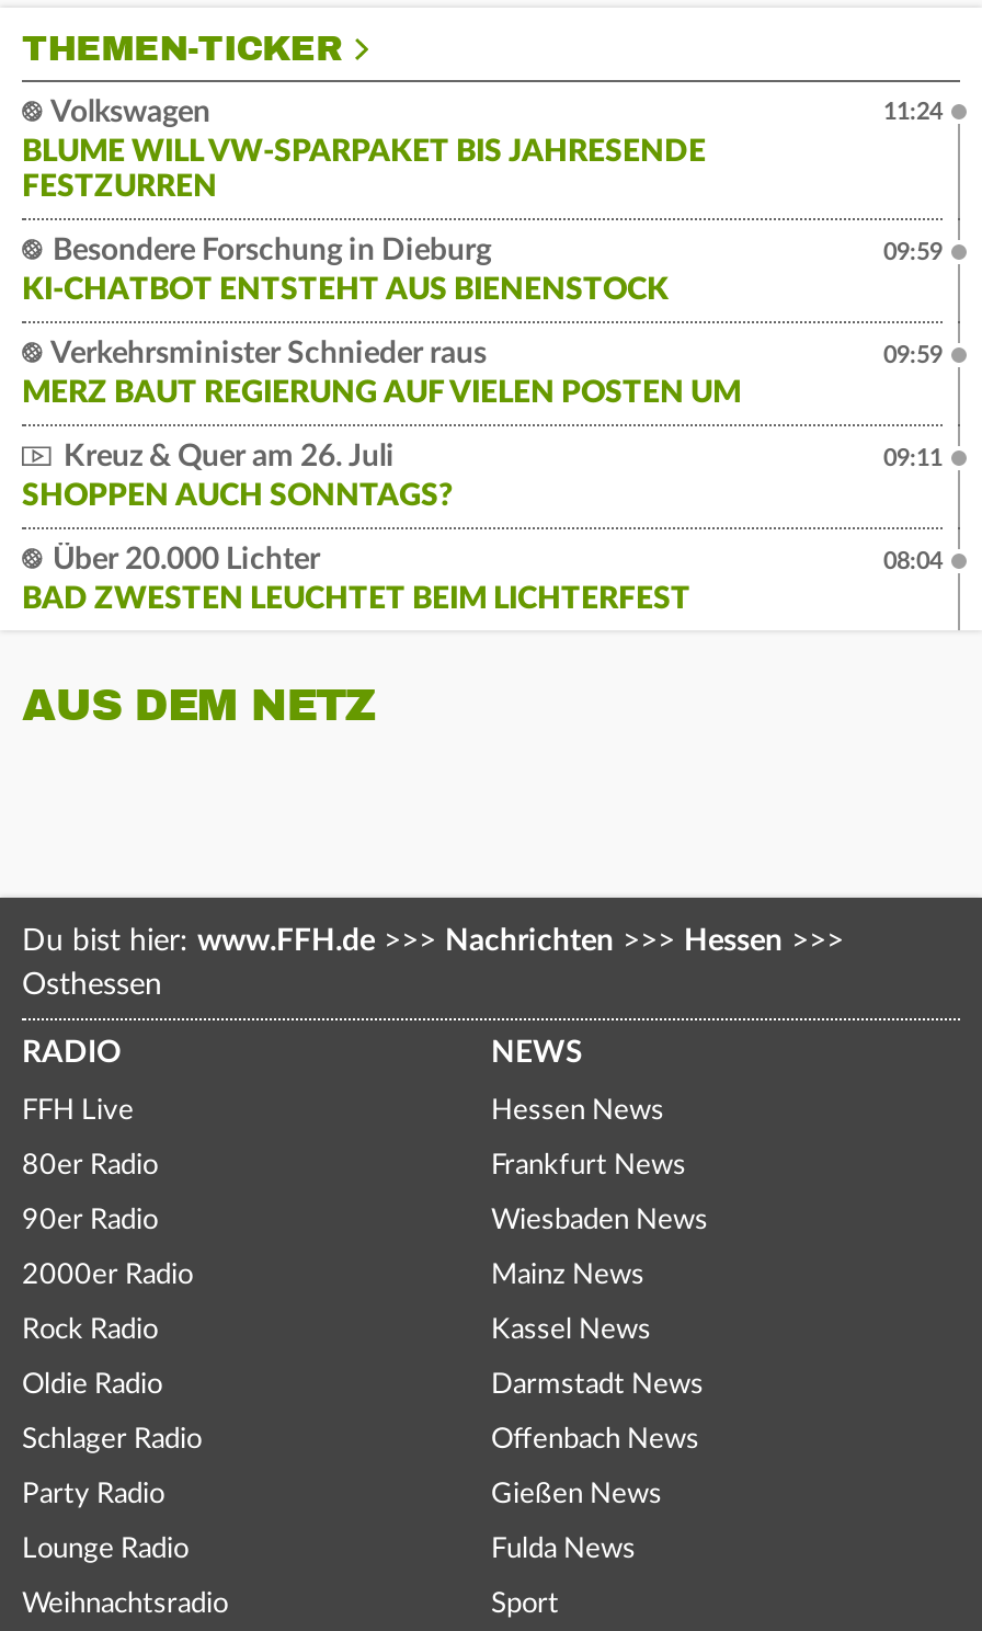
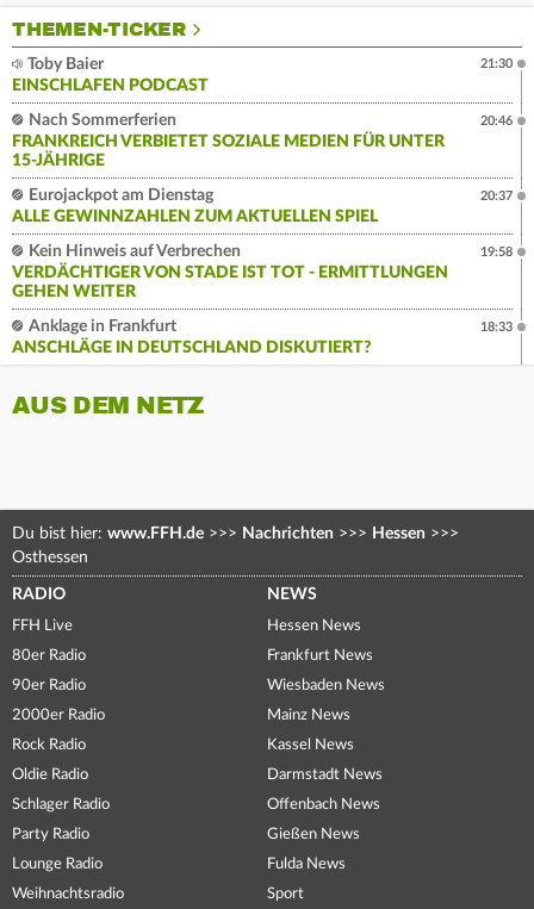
[22,98,706,203] Volkswagen | BLUME WILL VW-SPARPAKET BIS JAHRESENDE | FESTZURREN -> [12,56,209,94] Toby Baier | EINSCHLAFEN PODCAST
[883,100,943,124] 11:24 -> [480,57,513,71] 21:30
[22,236,669,306] Besondere Forschung in Dieburg | KI-CHATBOT ENTSTEHT AUS BIENENSTOCK -> [12,112,445,169] Nach Sommerferien | FRANKREICH VERBIETET SOZIALE MEDIEN FÜR UNTER | 15-JÄHRIGE
[883,240,943,265] 09:59 -> [480,115,513,128] 20:46
[22,339,741,409] Verkehrsminister Schnieder raus | MERZ BAUT REGIERUNG AUF VIELEN POSTEN UM -> [12,187,378,225] Eurojackpot am Dienstag | ALLE GEWINNZAHLEN ZUM AKTUELLEN SPIEL
[883,344,943,368] 09:59 -> [480,190,513,203] 20:37
[22,442,454,512] Kreuz & Quer am 26. Juli | SHOPPEN AUCH SONNTAGS? -> [12,243,448,300] Kein Hinweis auf Verbrechen | VERDÄCHTIGER VON STADE IST TOT - ERMITTLUNGEN | GEHEN WEITER
[883,447,943,471] 09:11 -> [480,246,513,259] 19:58
[22,545,690,615] Über 20.000 Lichter | BAD ZWESTEN LEUCHTET BEIM LICHTERFEST -> [12,318,372,356] Anklage in Frankfurt | ANSCHLÄGE IN DEUTSCHLAND DISKUTIERT?
[883,550,943,574] 08:04 -> [480,321,513,334] 18:33

